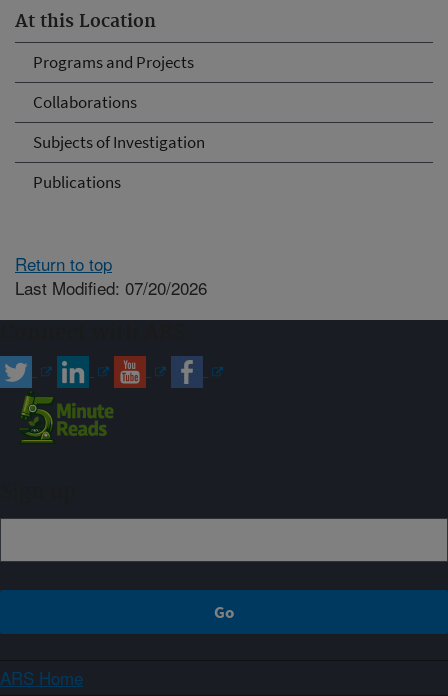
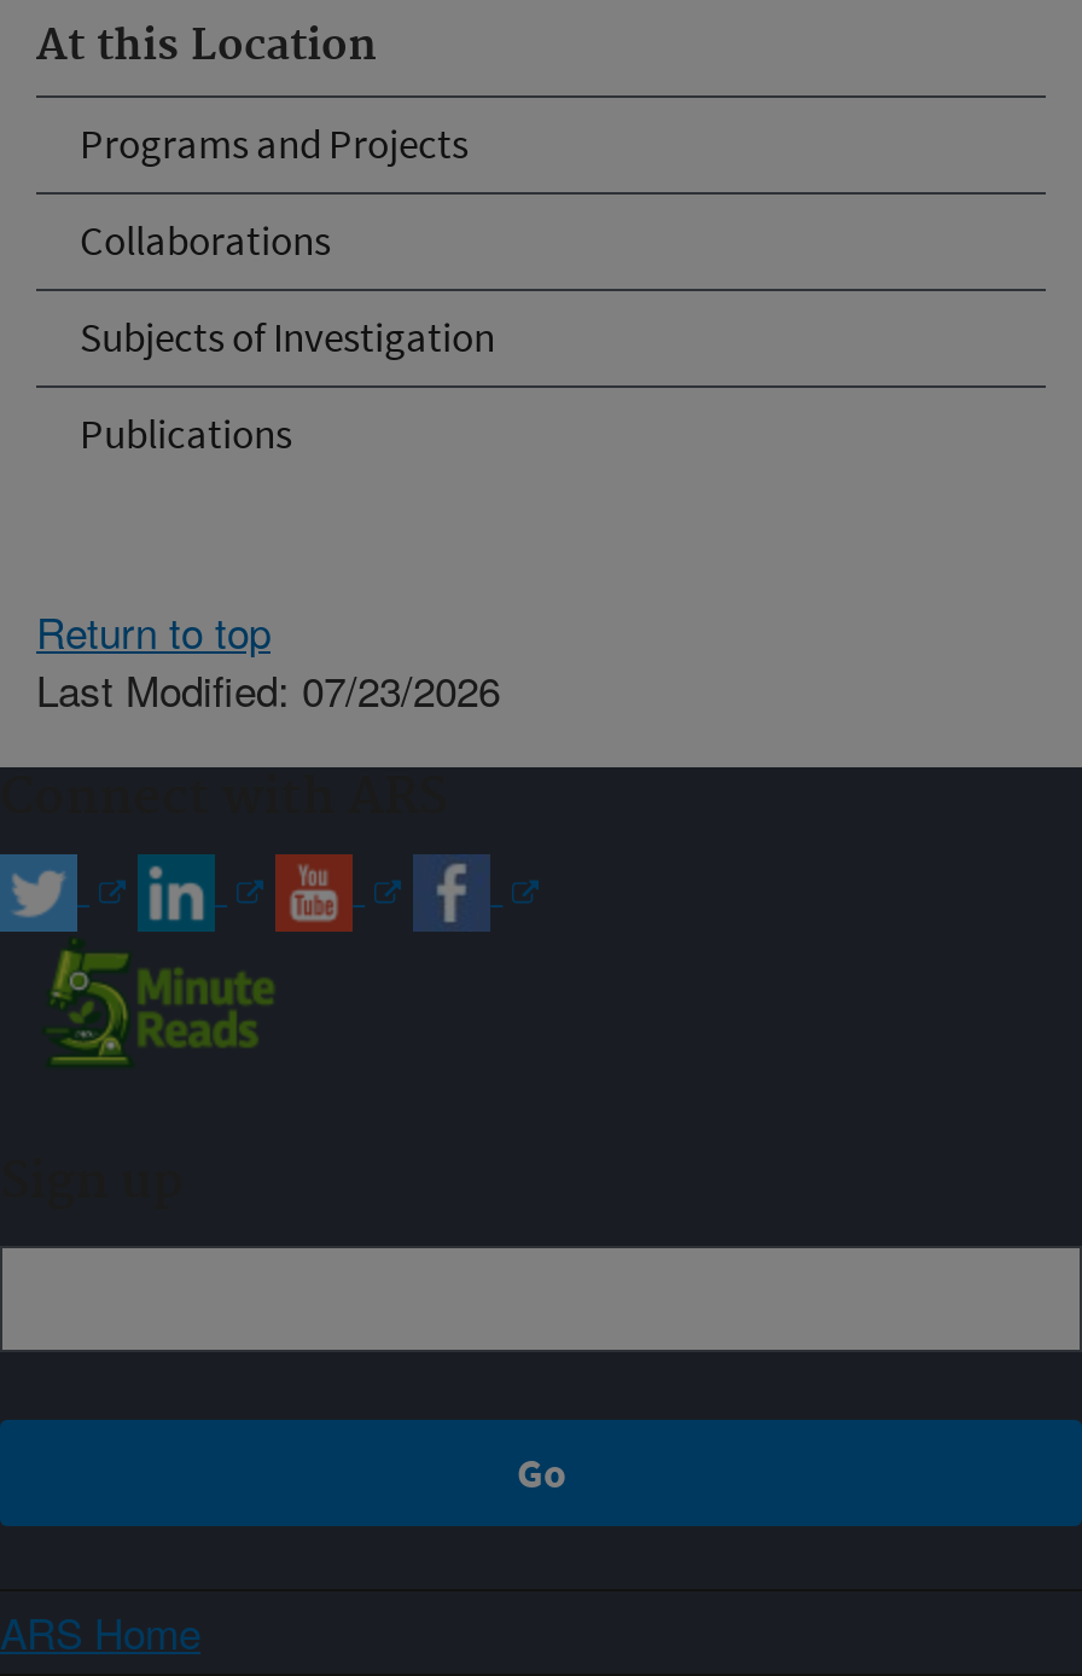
[15,274,207,299] Last Modified: 07/20/2026 -> [36,657,500,718] Last Modified: 07/23/2026

